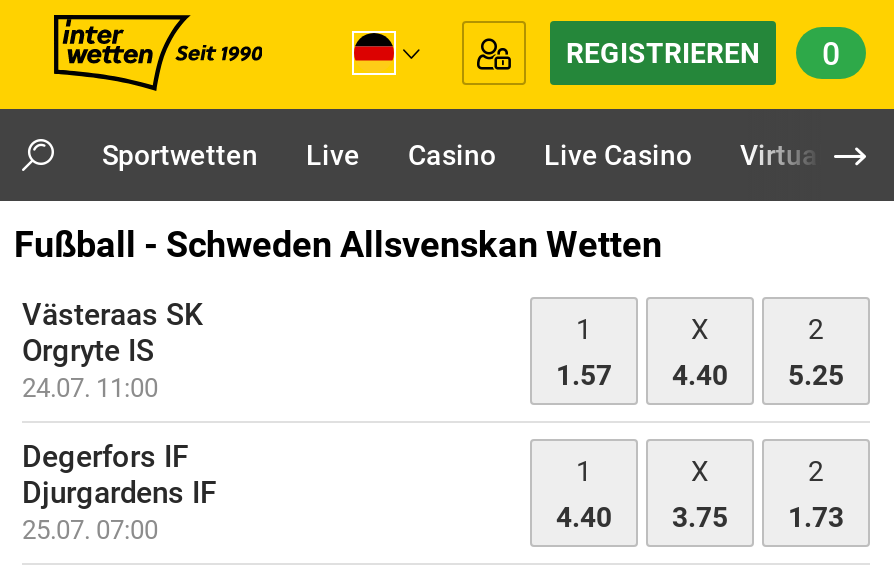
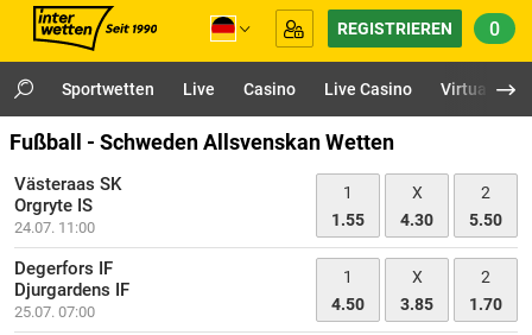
[556,358,612,390] 1.57 -> [331,210,365,229] 1.55
[672,358,728,390] 4.40 -> [400,210,433,229] 4.30
[788,358,844,390] 5.25 -> [469,210,502,229] 5.50
[556,500,612,532] 4.40 -> [331,294,365,313] 4.50
[672,500,728,532] 3.75 -> [400,294,433,313] 3.85
[788,500,844,532] 1.73 -> [469,294,502,313] 1.70

